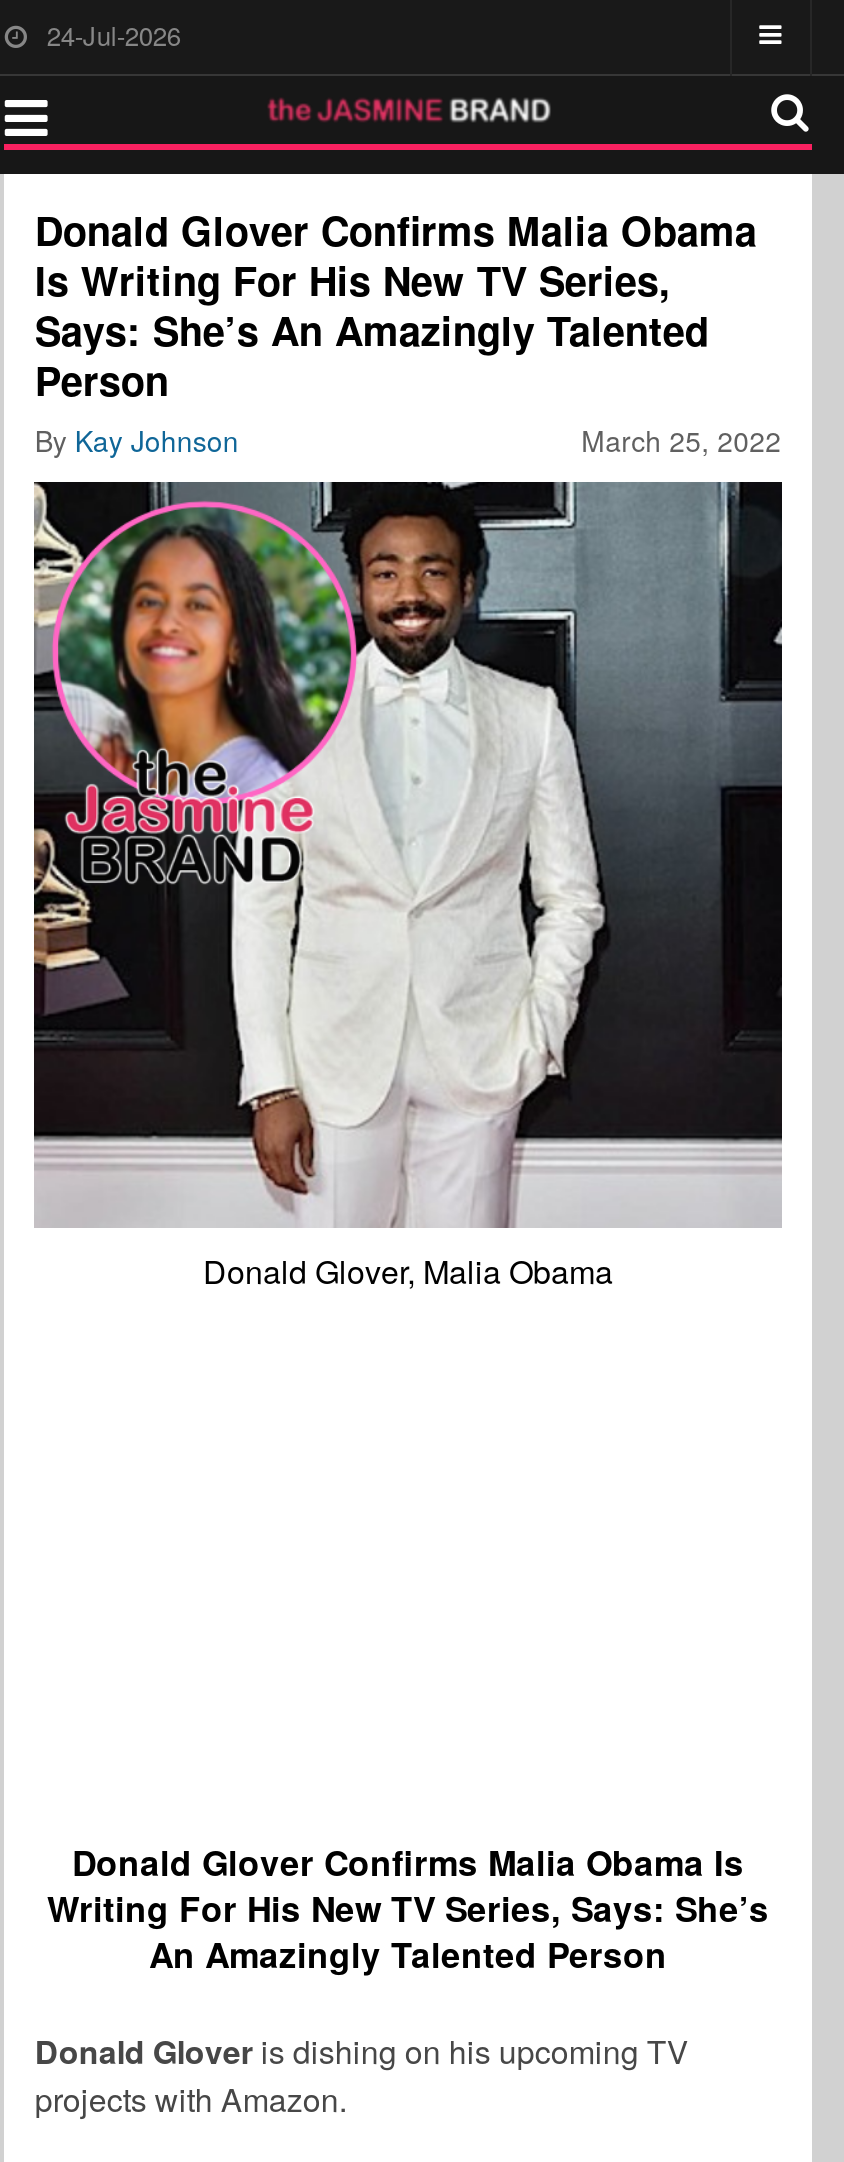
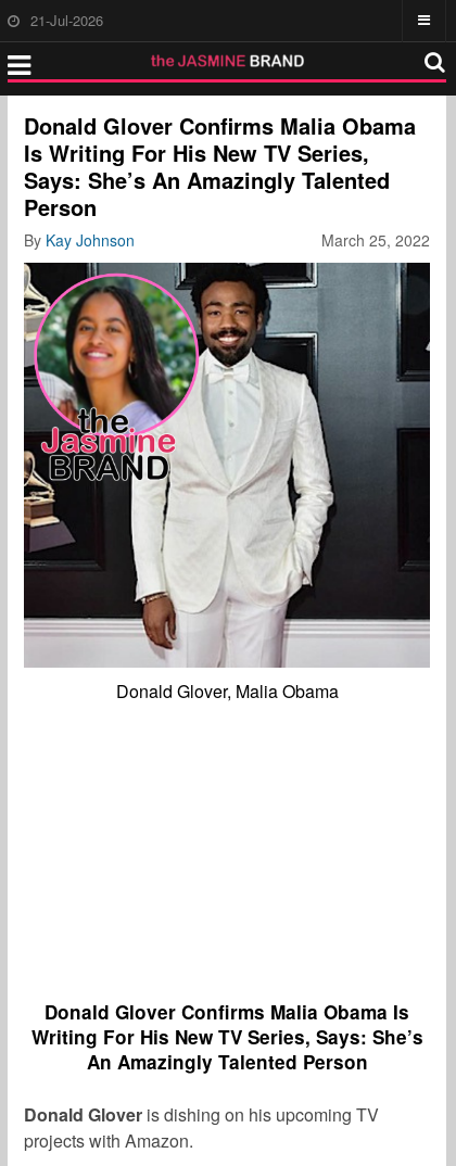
[47,16,181,54] 24-Jul-2026 -> [31,10,104,30] 21-Jul-2026

